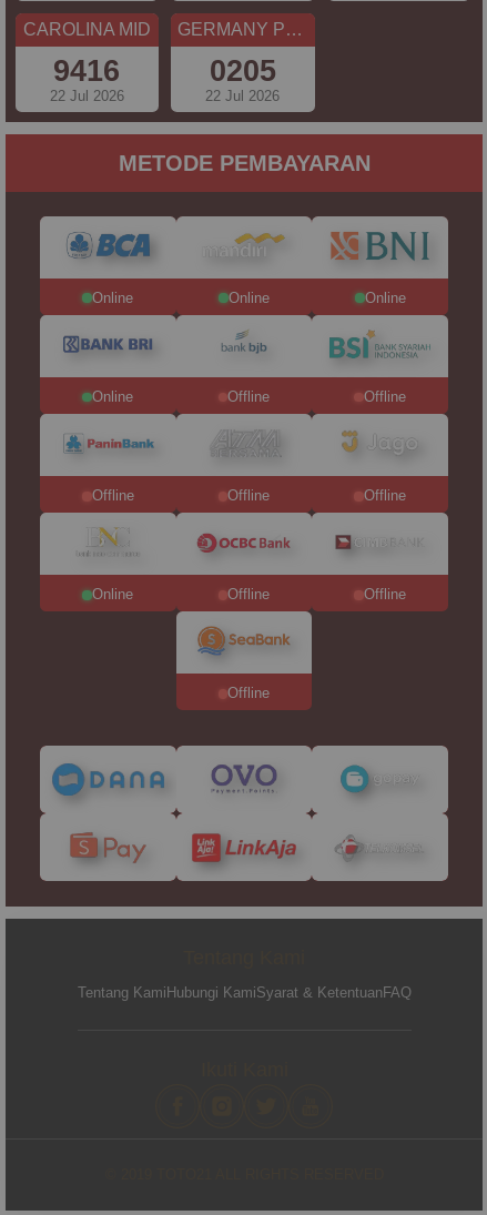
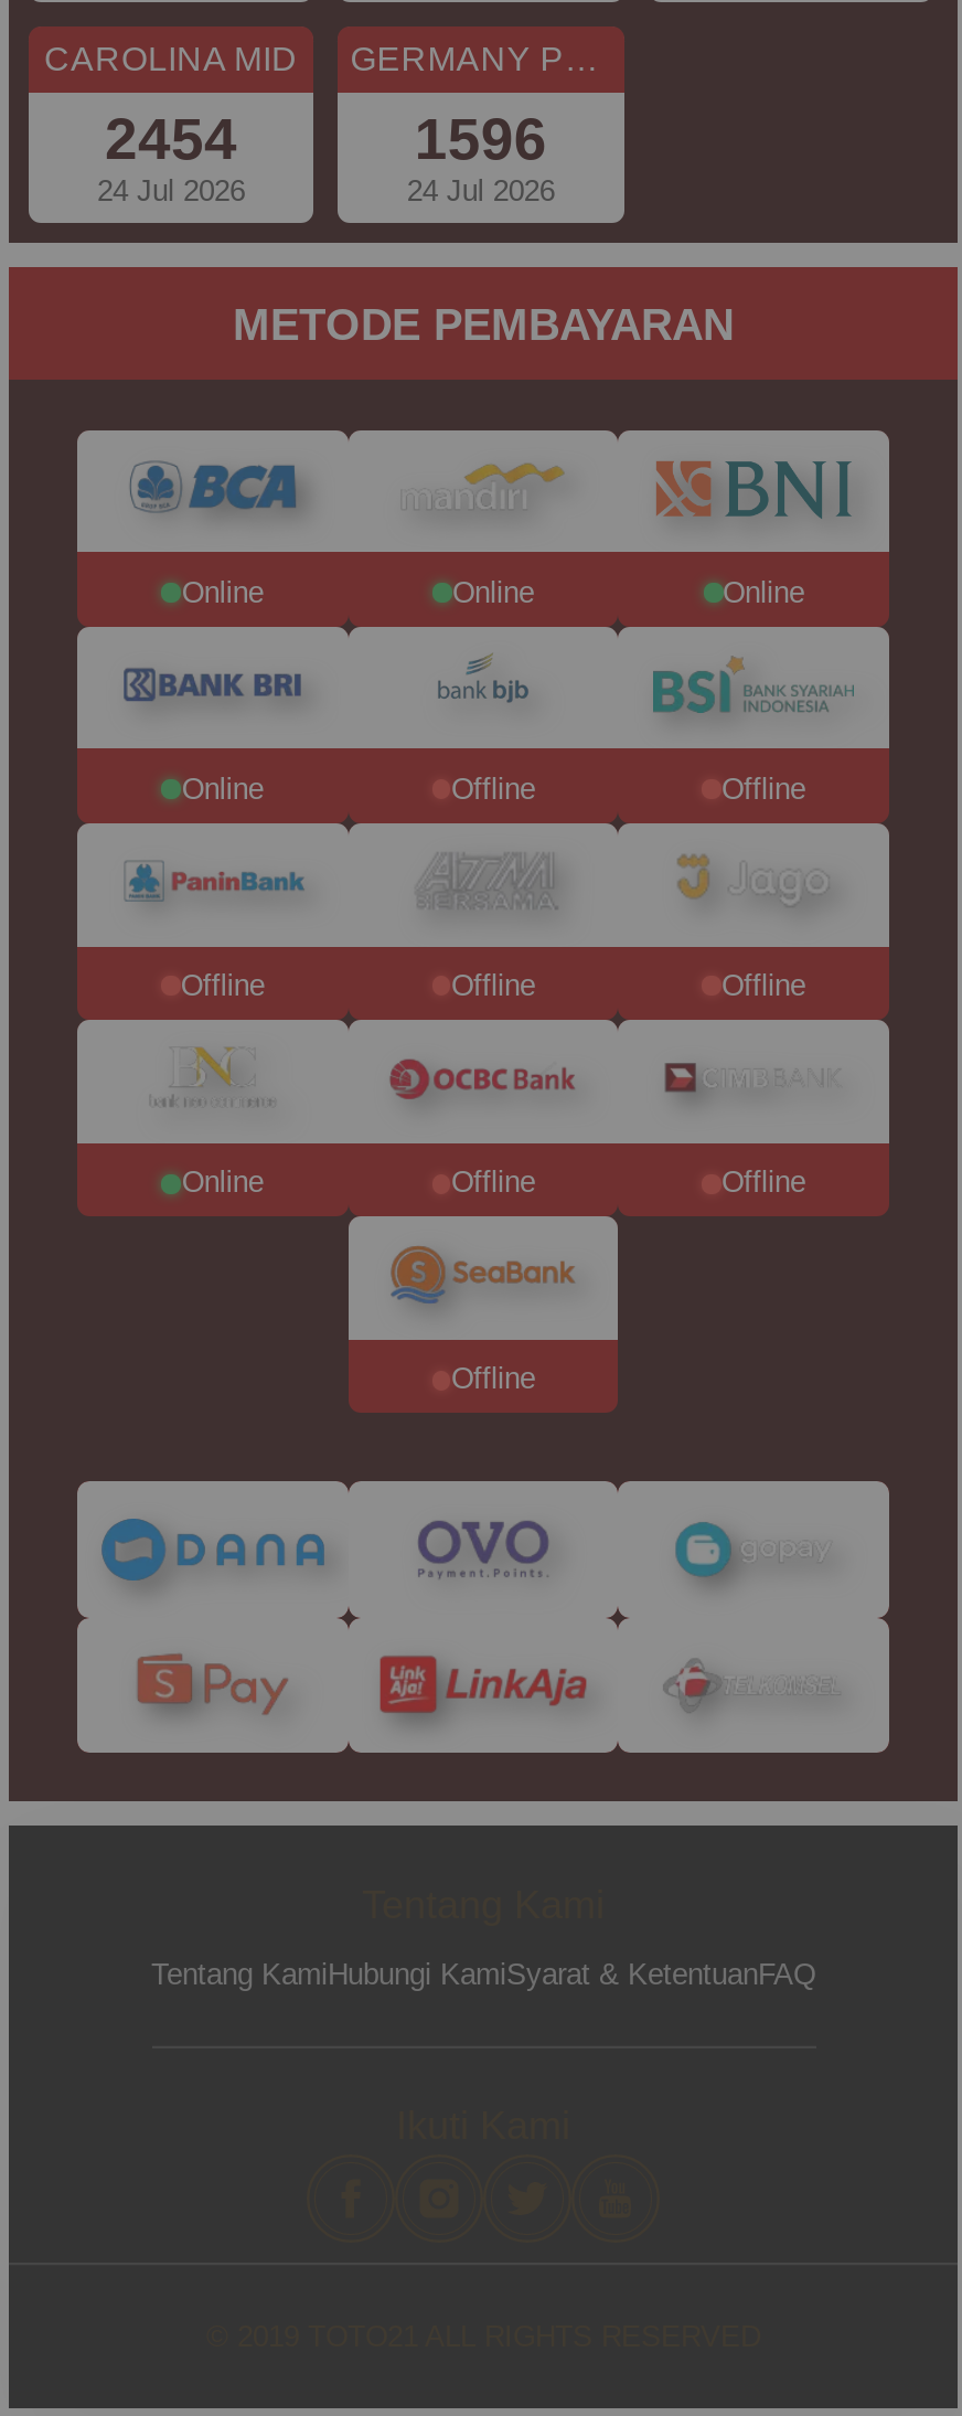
[54,54,120,87] 9416 -> [105,108,237,174] 2454
[210,54,276,87] 0205 -> [415,108,547,174] 1596
[50,88,124,105] 22 Jul 2026 -> [97,175,245,208] 24 Jul 2026
[206,88,280,105] 22 Jul 2026 -> [407,175,555,208] 24 Jul 2026

